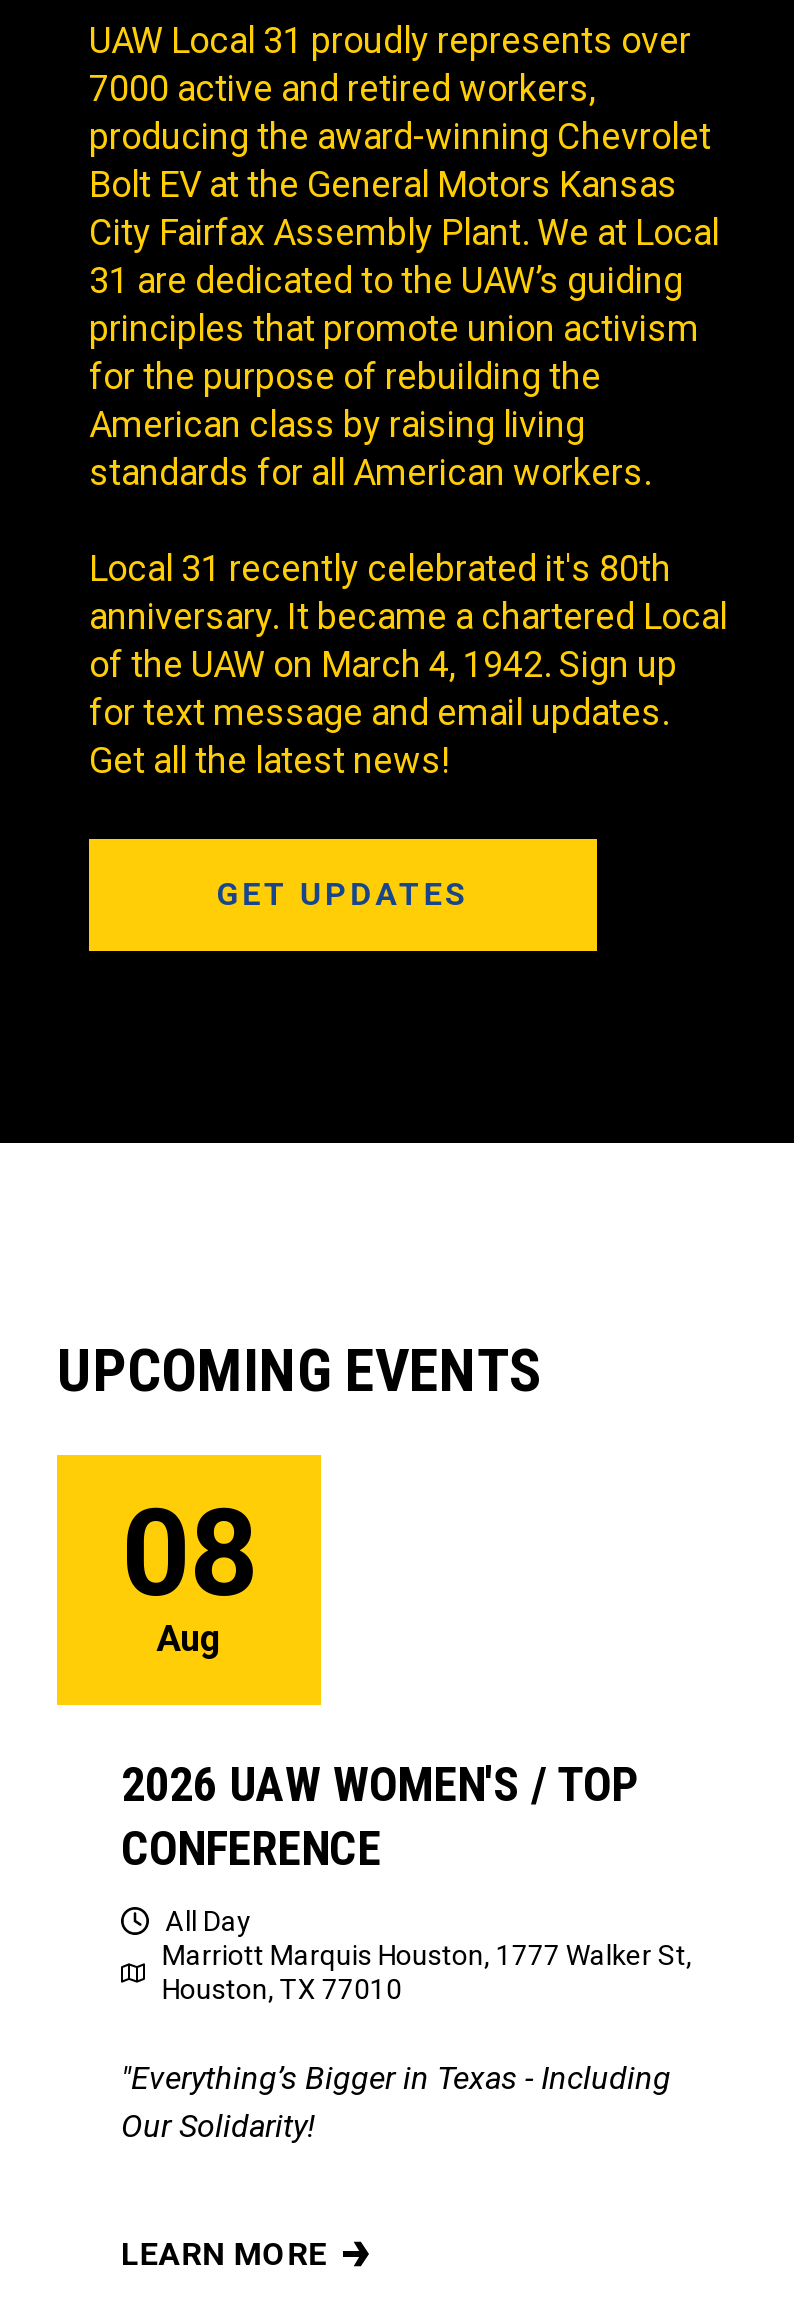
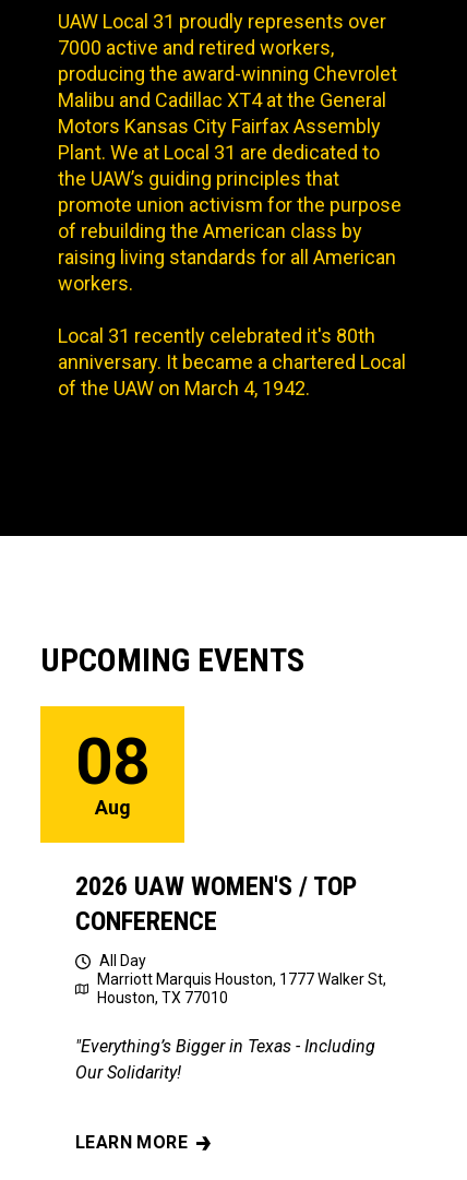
[89,163,719,493] Bolt EV at the General Motors Kansas | City Fairfax Assembly Plant. We at Local | 31 are dedicated to the UAW’s guiding | principles that promote union activism | for the purpose of rebuilding the | American class by raising living | standards for all American workers. -> [58,89,402,295] Malibu and Cadillac XT4 at the General | Motors Kansas City Fairfax Assembly | Plant. We at Local 31 are dedicated to | the UAW’s guiding principles that | promote union activism for the purpose | of rebuilding the American class by | raising living standards for all American | workers.
moved [89,547,727,637] -> [58,324,406,374]: Local 31 recently celebrated it's 80th | anniversary. It became a chartered Local
[89,643,677,913] of the UAW on March 4, 1942. Sign up | for text message and email updates. | Get all the latest news! | GET UPDATES -> [58,377,314,400] of the UAW on March 4, 1942.

